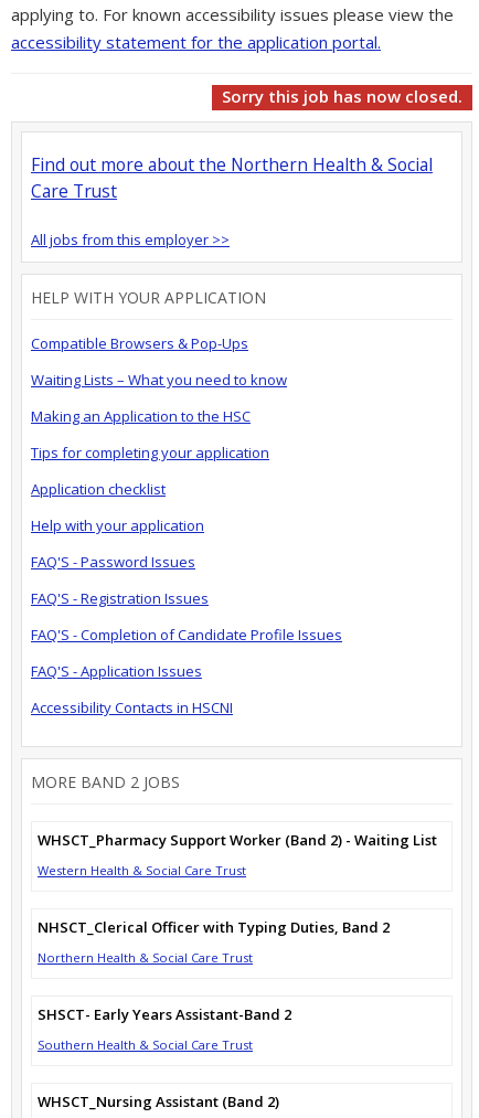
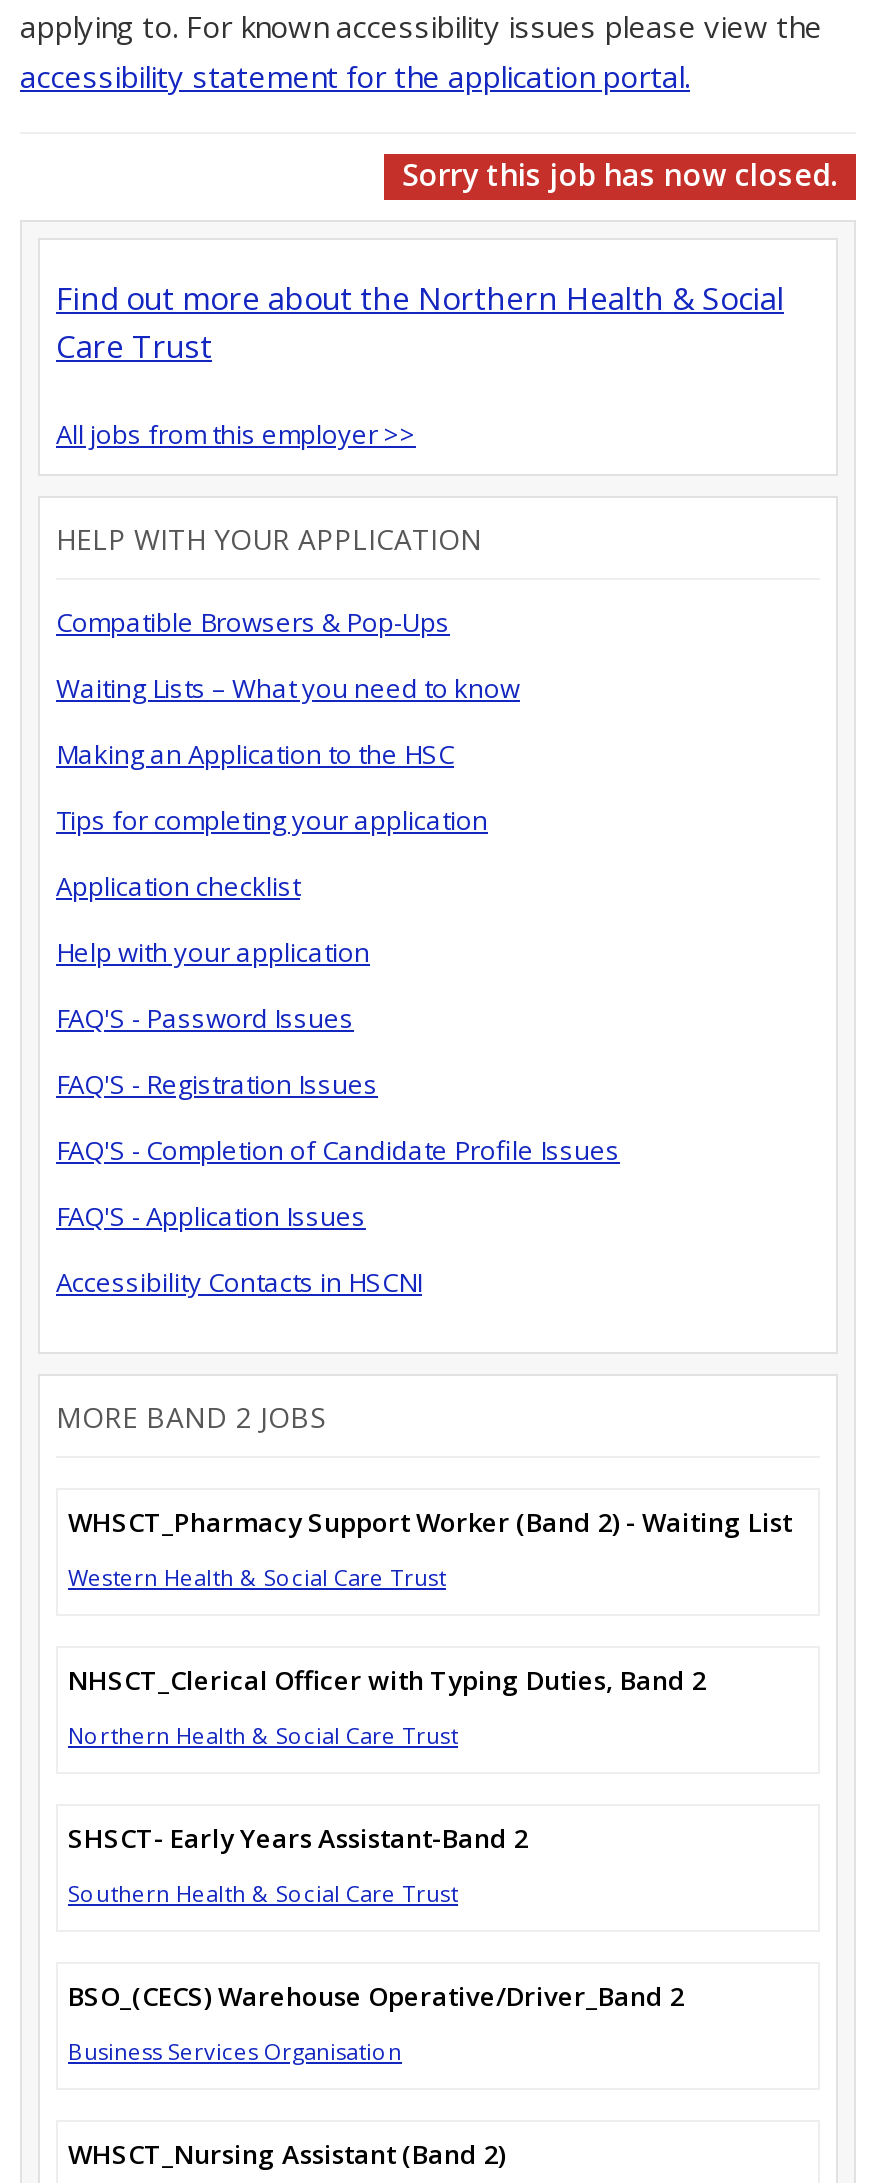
none -> [68,1977,684,2065] BSO_(CECS) Warehouse Operative/Driver_Band 2 | Business Services Organisation

